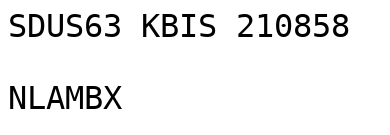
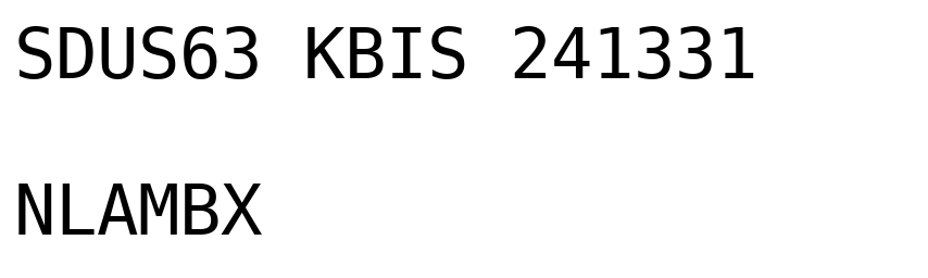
[8,8,350,44] SDUS63 KBIS 210858 -> [14,15,757,93] SDUS63 KBIS 241331

